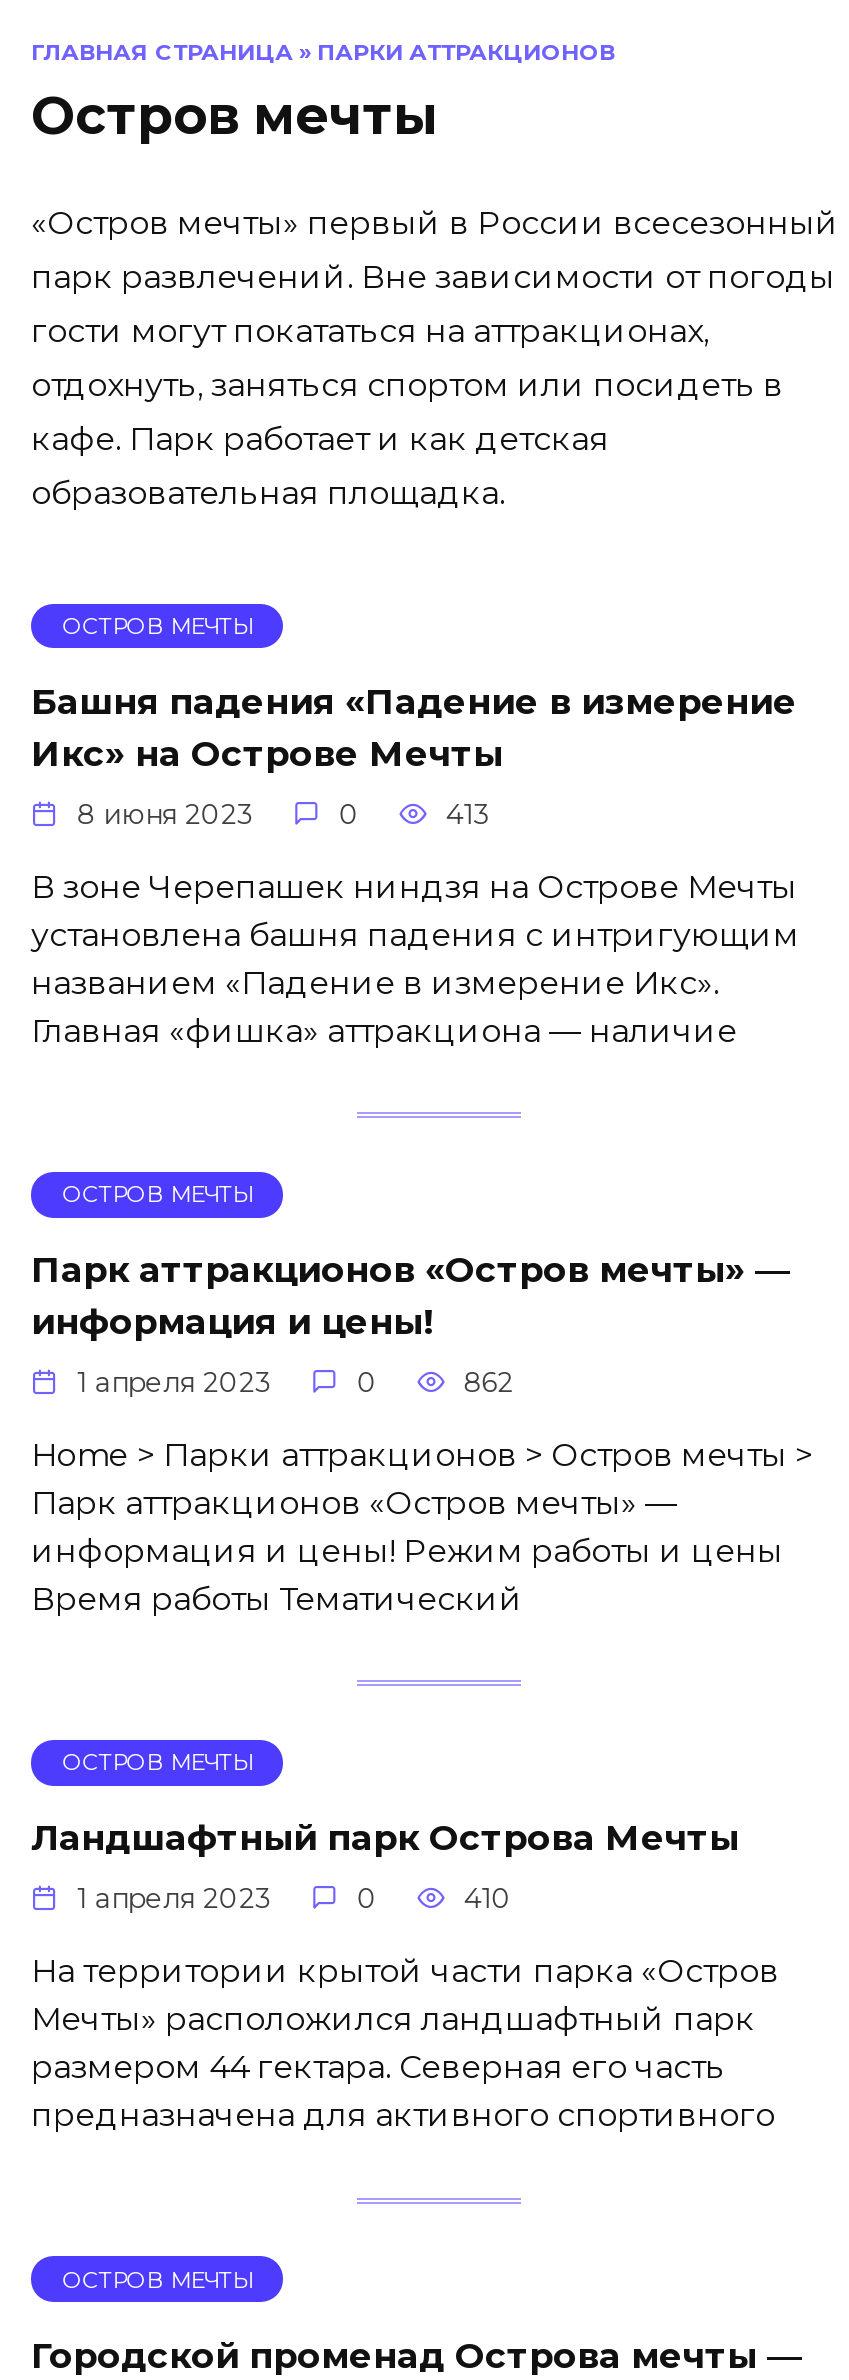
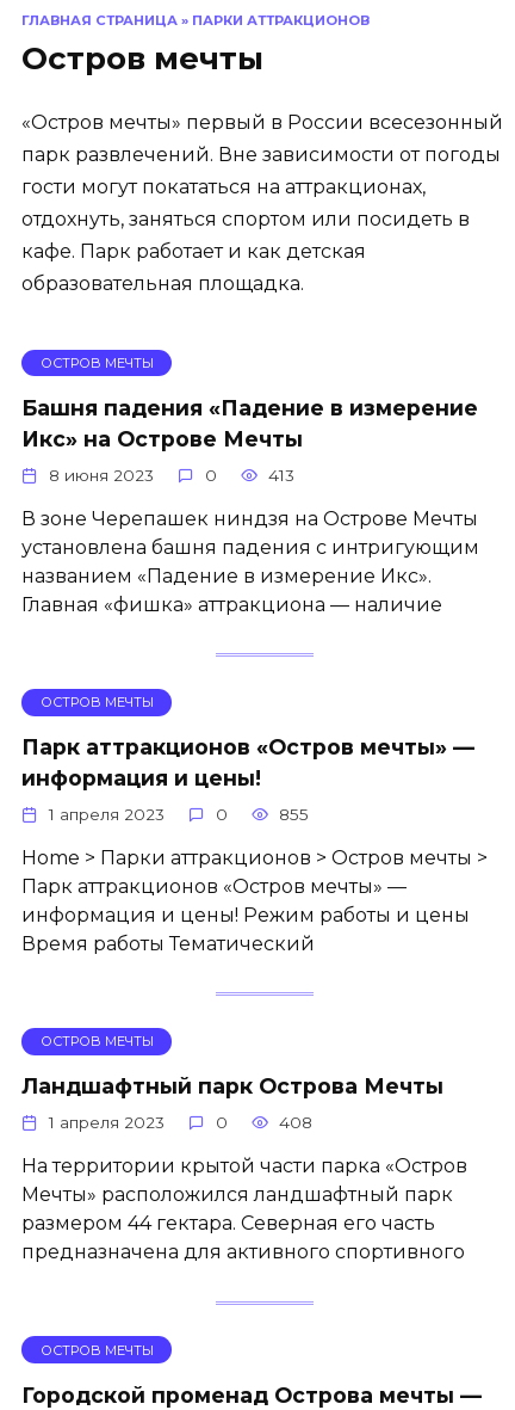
[464,1366,514,1398] 862 -> [279,805,309,824] 855
[464,1882,512,1914] 410 -> [279,1113,313,1132] 408

